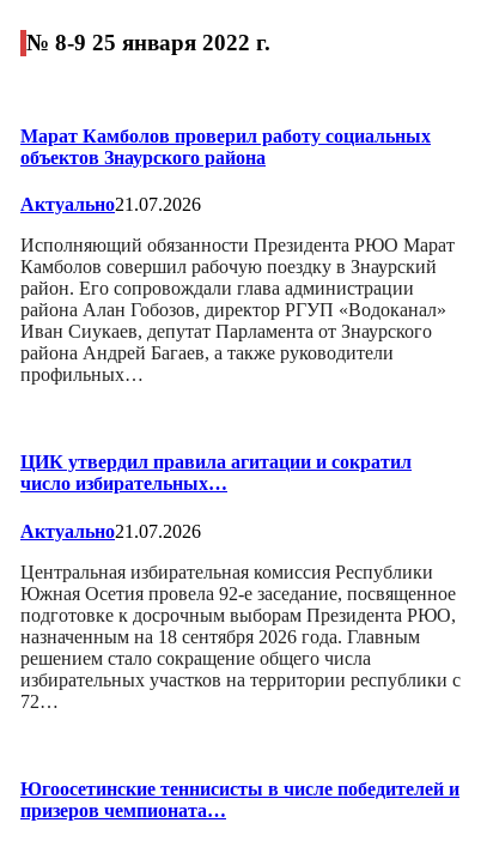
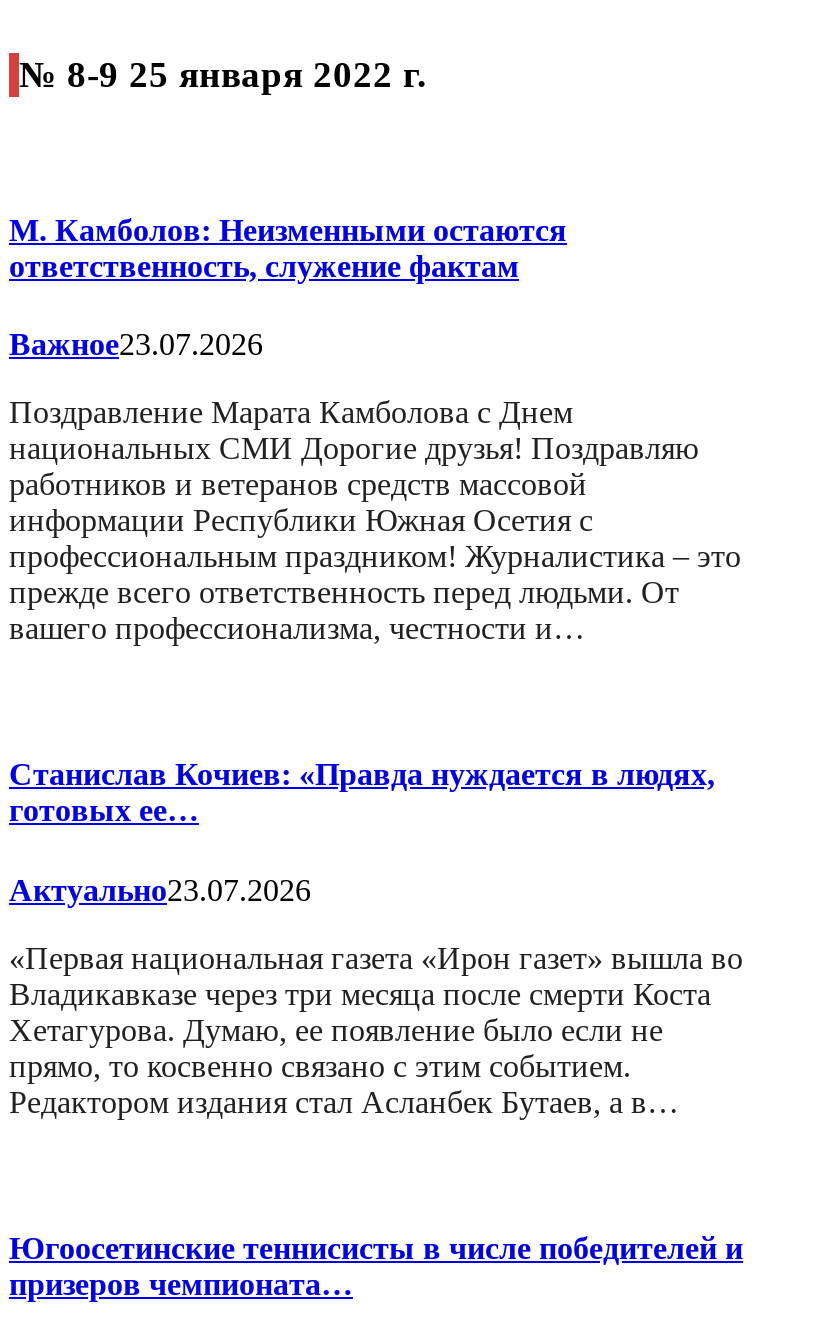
[20,125,431,167] Марат Камболов проверил работу социальных | объектов Знаурского района -> [9,212,567,282] М. Камболов: Неизменными остаются | ответственность, служение фактам
[20,194,201,214] Актуально21.07.2026 -> [9,327,263,361] Важное23.07.2026
[20,235,455,385] Исполняющий обязанности Президента РЮО Марат | Камболов совершил рабочую поездку в Знаурский | район. Его сопровождали глава администрации | района Алан Гобозов, директор РГУП «Водоканал» | Иван Сиукаев, депутат Парламента от Знаурского | района Андрей Багаев, а также руководители | профильных… -> [9,395,741,645] Поздравление Марата Камболова с Днем | национальных СМИ Дорогие друзья! Поздравляю | работников и ветеранов средств массовой | информации Республики Южная Осетия с | профессиональным праздником! Журналистика – это | прежде всего ответственность перед людьми. От | вашего профессионализма, честности и…
[20,452,412,494] ЦИК утвердил правила агитации и сократил | число избирательных… -> [9,757,715,827] Станислав Кочиев: «Правда нуждается в людях, | готовых ее…
[20,521,201,541] Актуально21.07.2026 -> [9,872,311,906] Актуально23.07.2026
[20,561,461,711] Центральная избирательная комиссия Республики | Южная Осетия провела 92-е заседание, посвященное | подготовке к досрочным выборам Президента РЮО, | назначенным на 18 сентября 2026 года. Главным | решением стало сокращение общего числа | избирательных участков на территории республики с | 72… -> [9,940,743,1118] «Первая национальная газета «Ирон газет» вышла во | Владикавказе через три месяца после смерти Коста | Хетагурова. Думаю, ее появление было если не | прямо, то косвенно связано с этим событием. | Редактором издания стал Асланбек Бутаев, а в…

